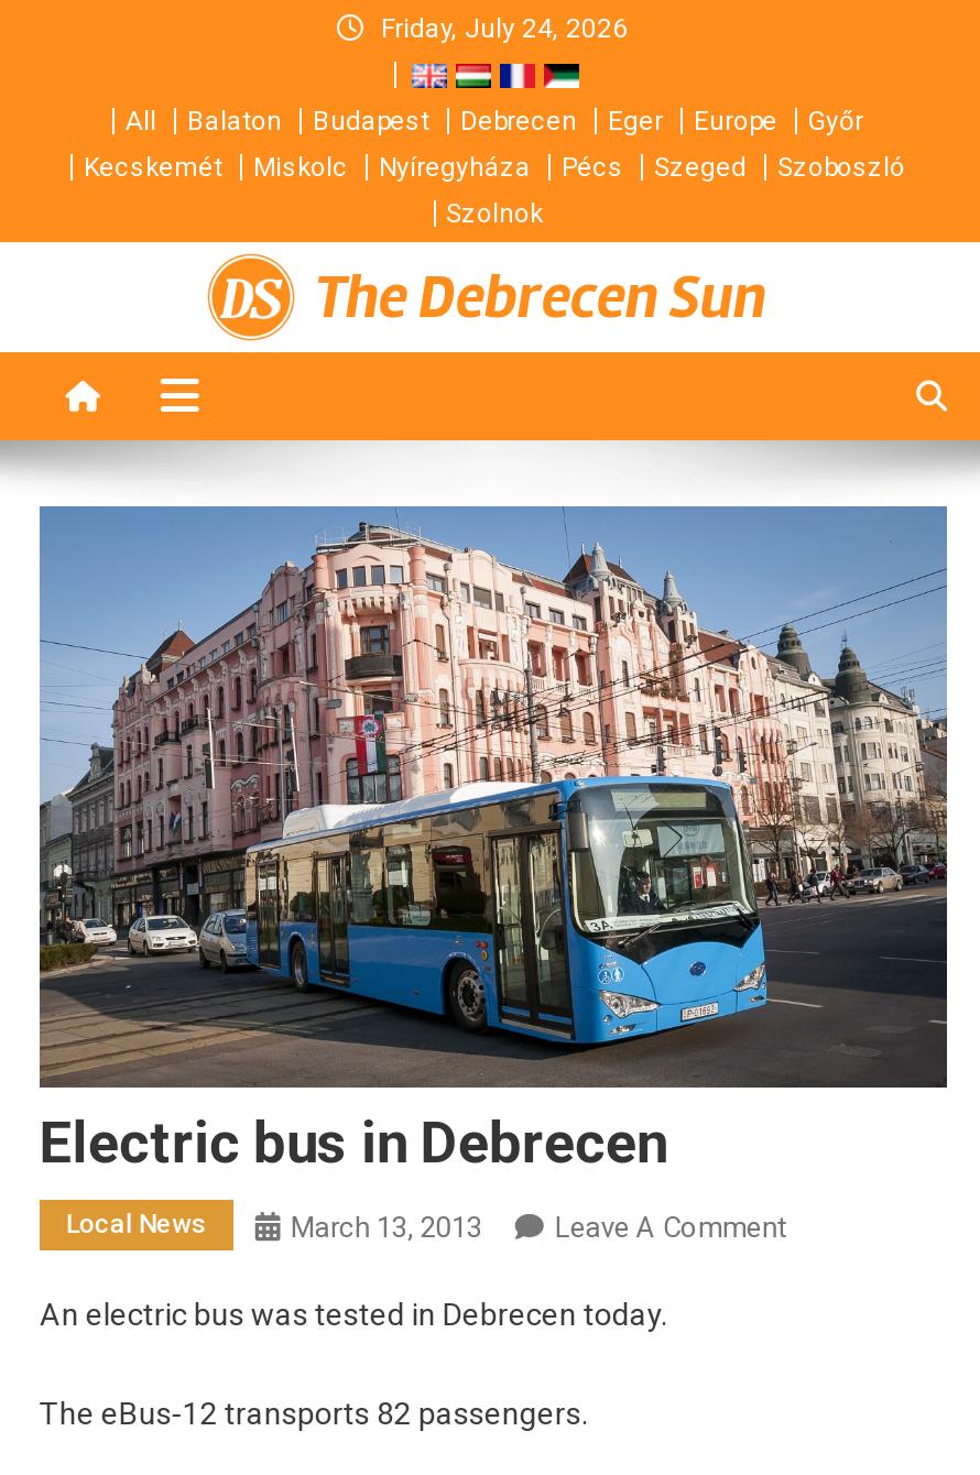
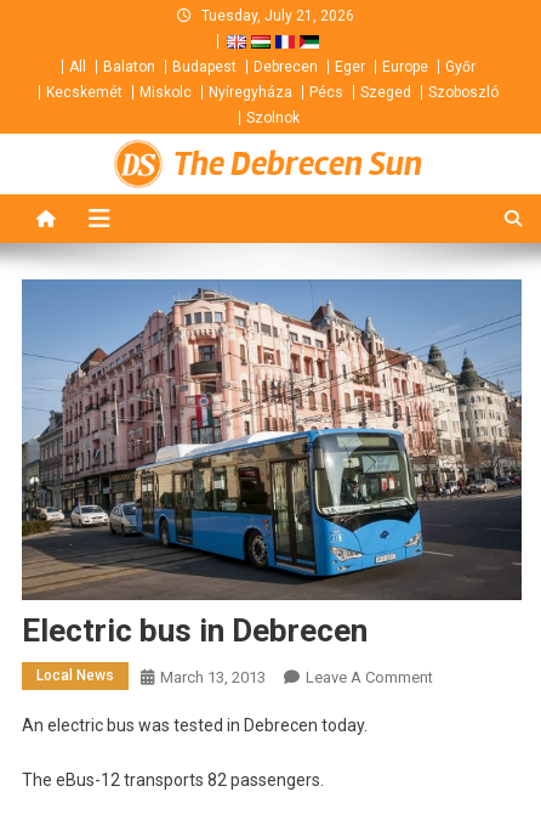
[381,13,628,44] Friday, July 24, 2026 -> [201,7,354,24] Tuesday, July 21, 2026

